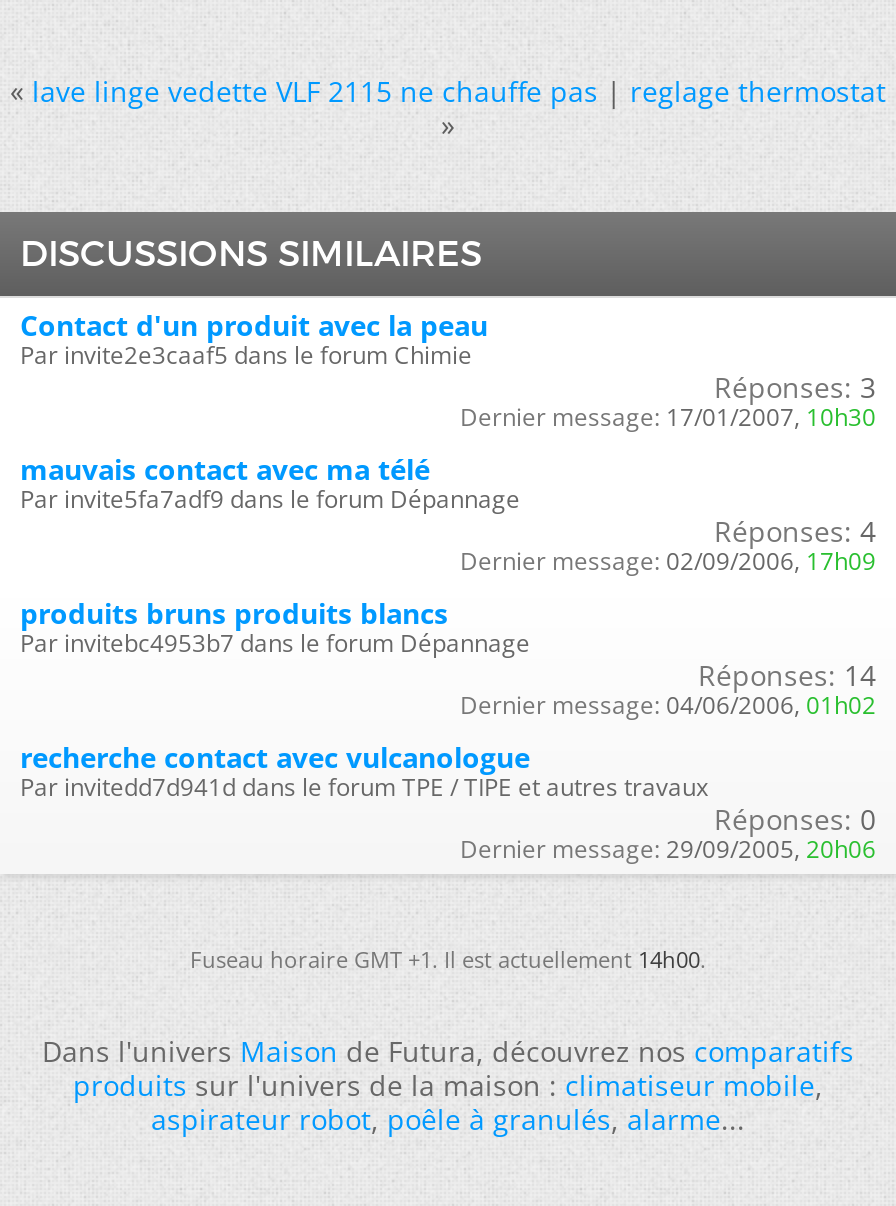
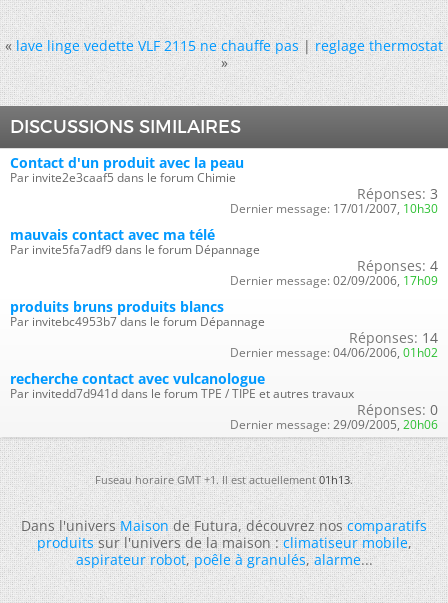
[190,944,706,974] Fuseau horaire GMT +1. Il est actuellement 14h00. -> [95,472,353,487] Fuseau horaire GMT +1. Il est actuellement 01h13.

